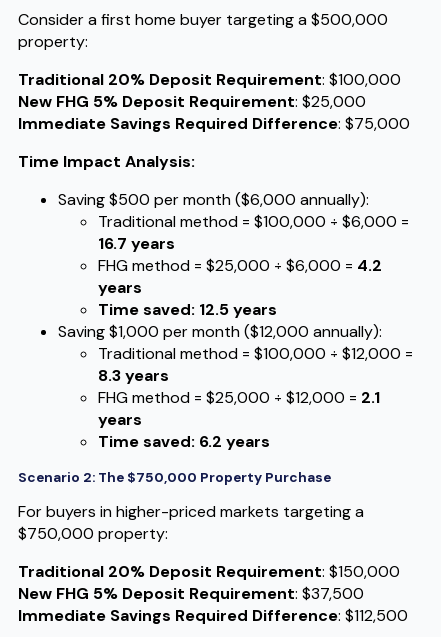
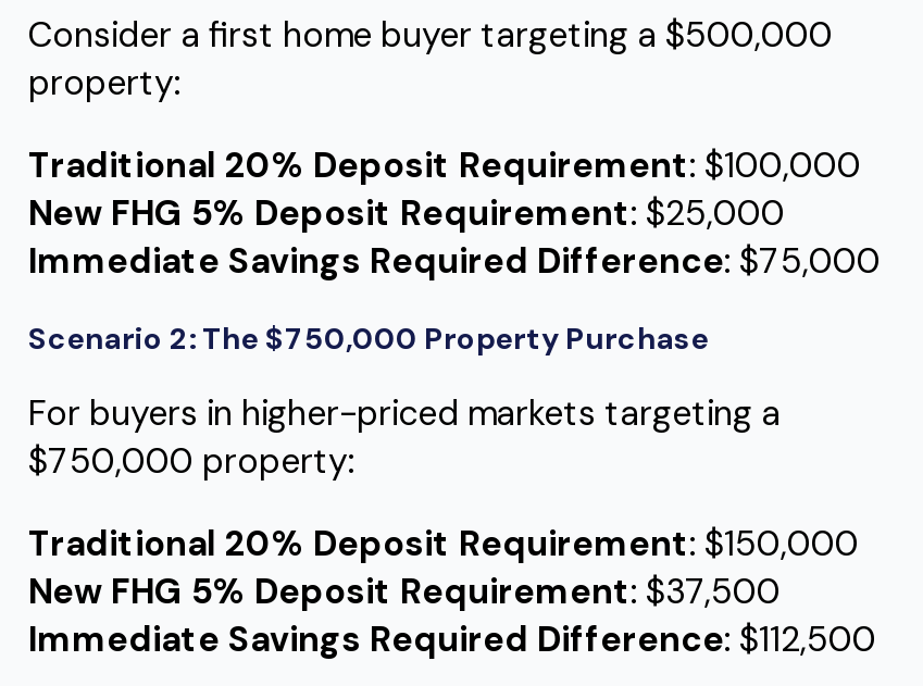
[18,151,413,452] Time Impact Analysis: | Saving $500 per month ($6,000 annually): | Traditional method = $100,000 ÷ $6,000 = | 16.7 years | FHG method = $25,000 ÷ $6,000 = 4.2 | years | Time saved: 12.5 years | Saving $1,000 per month ($12,000 annually): | Traditional method = $100,000 ÷ $12,000 = | 8.3 years | FHG method = $25,000 ÷ $12,000 = 2.1 | years | Time saved: 6.2 years -> none

